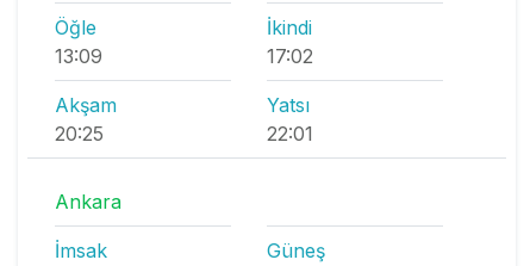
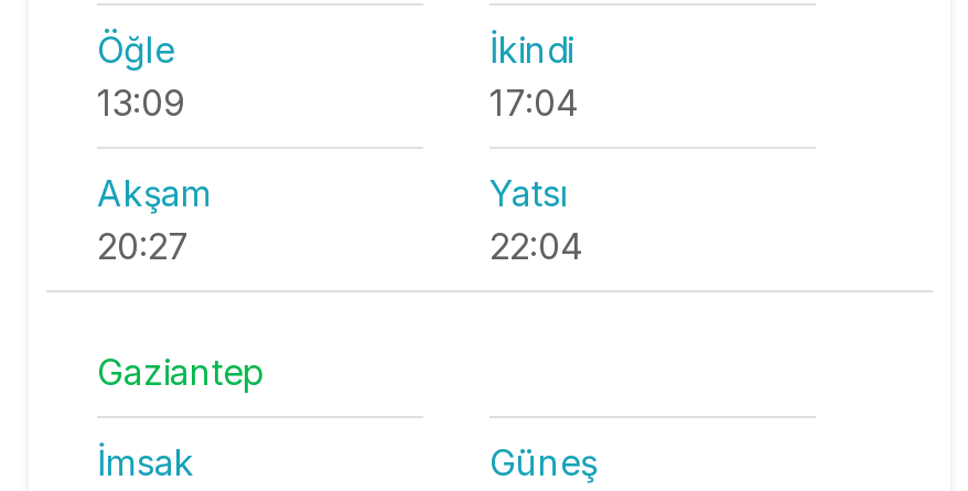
[267,44,313,68] 17:02 -> [490,81,580,125] 17:04
[55,122,104,146] 20:25 -> [97,224,190,268] 20:27
[267,122,313,146] 22:01 -> [490,224,584,268] 22:04
[55,190,121,214] Ankara -> [97,350,265,394] Gaziantep

